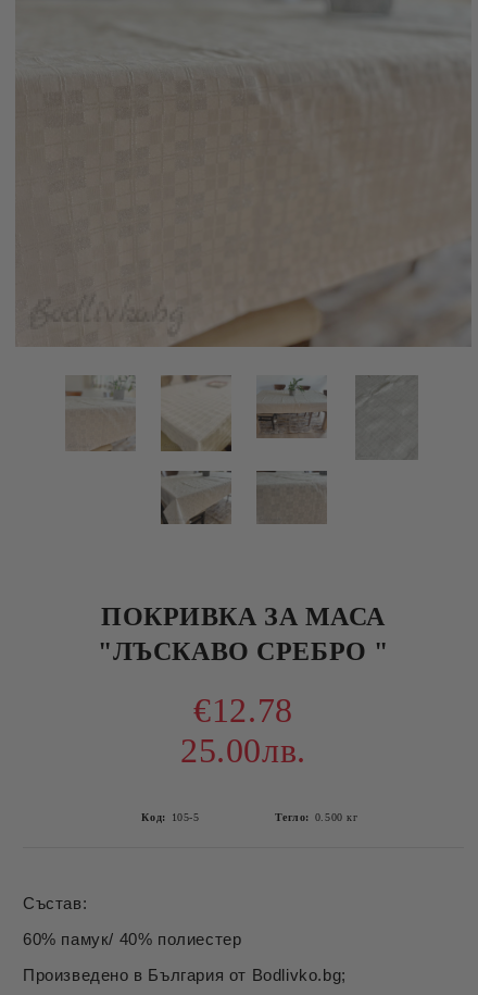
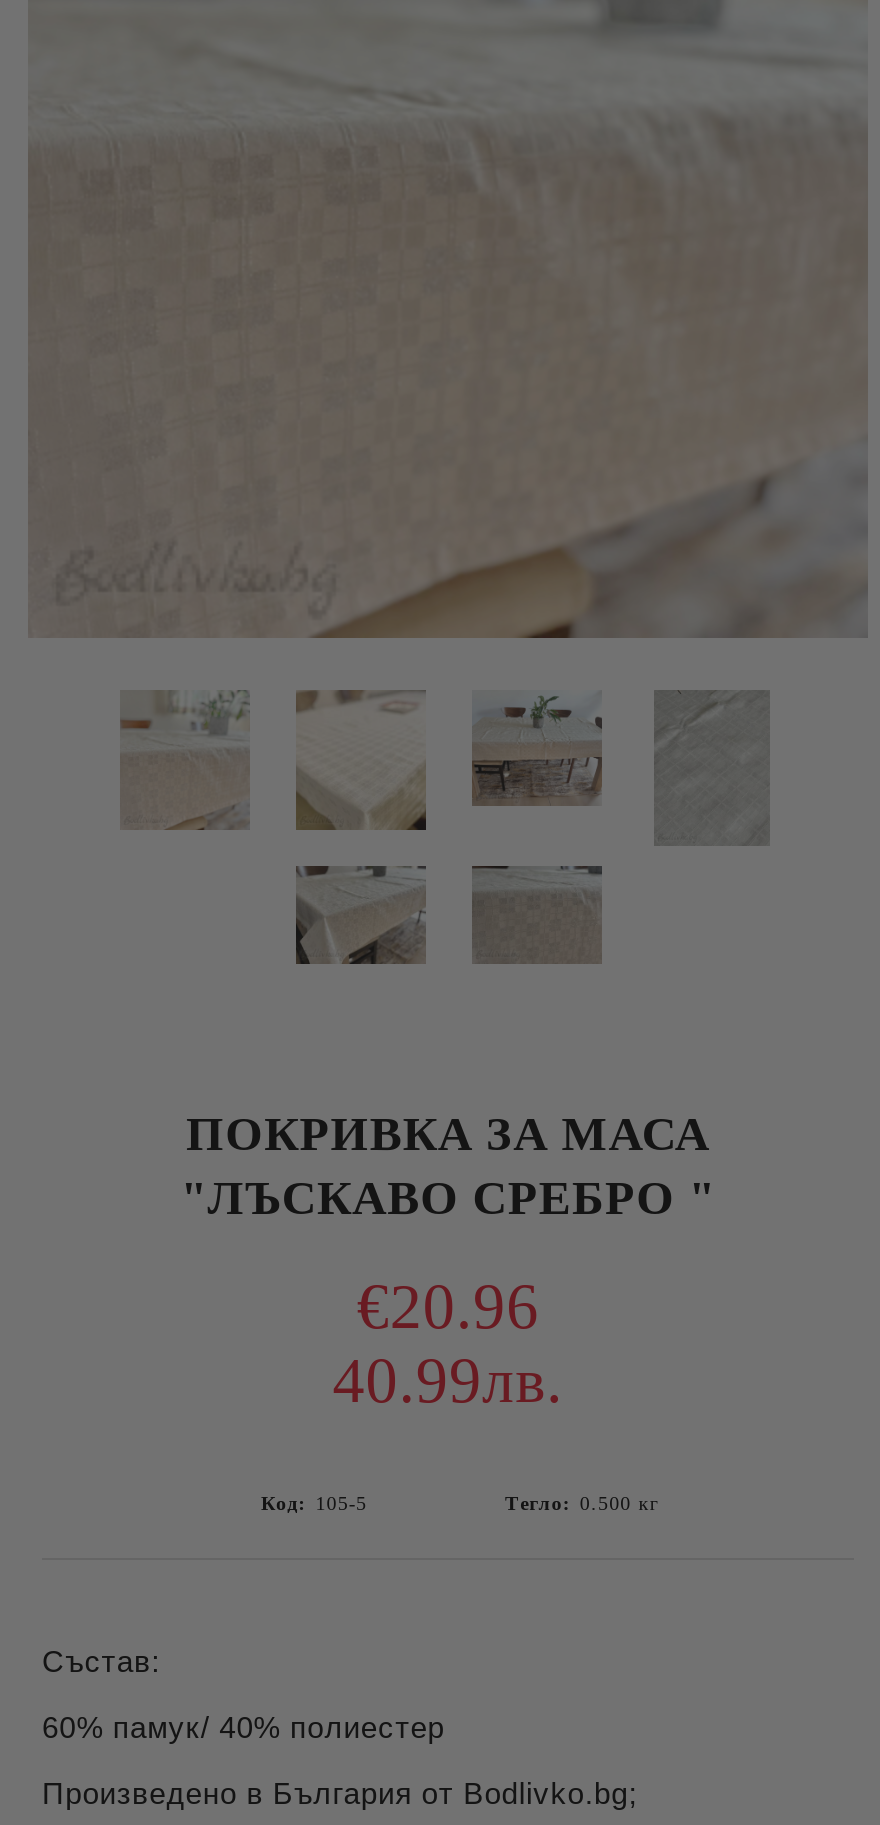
[181,691,306,770] €12.78 | 25.00лв. -> [332,1270,563,1416] €20.96 | 40.99лв.

